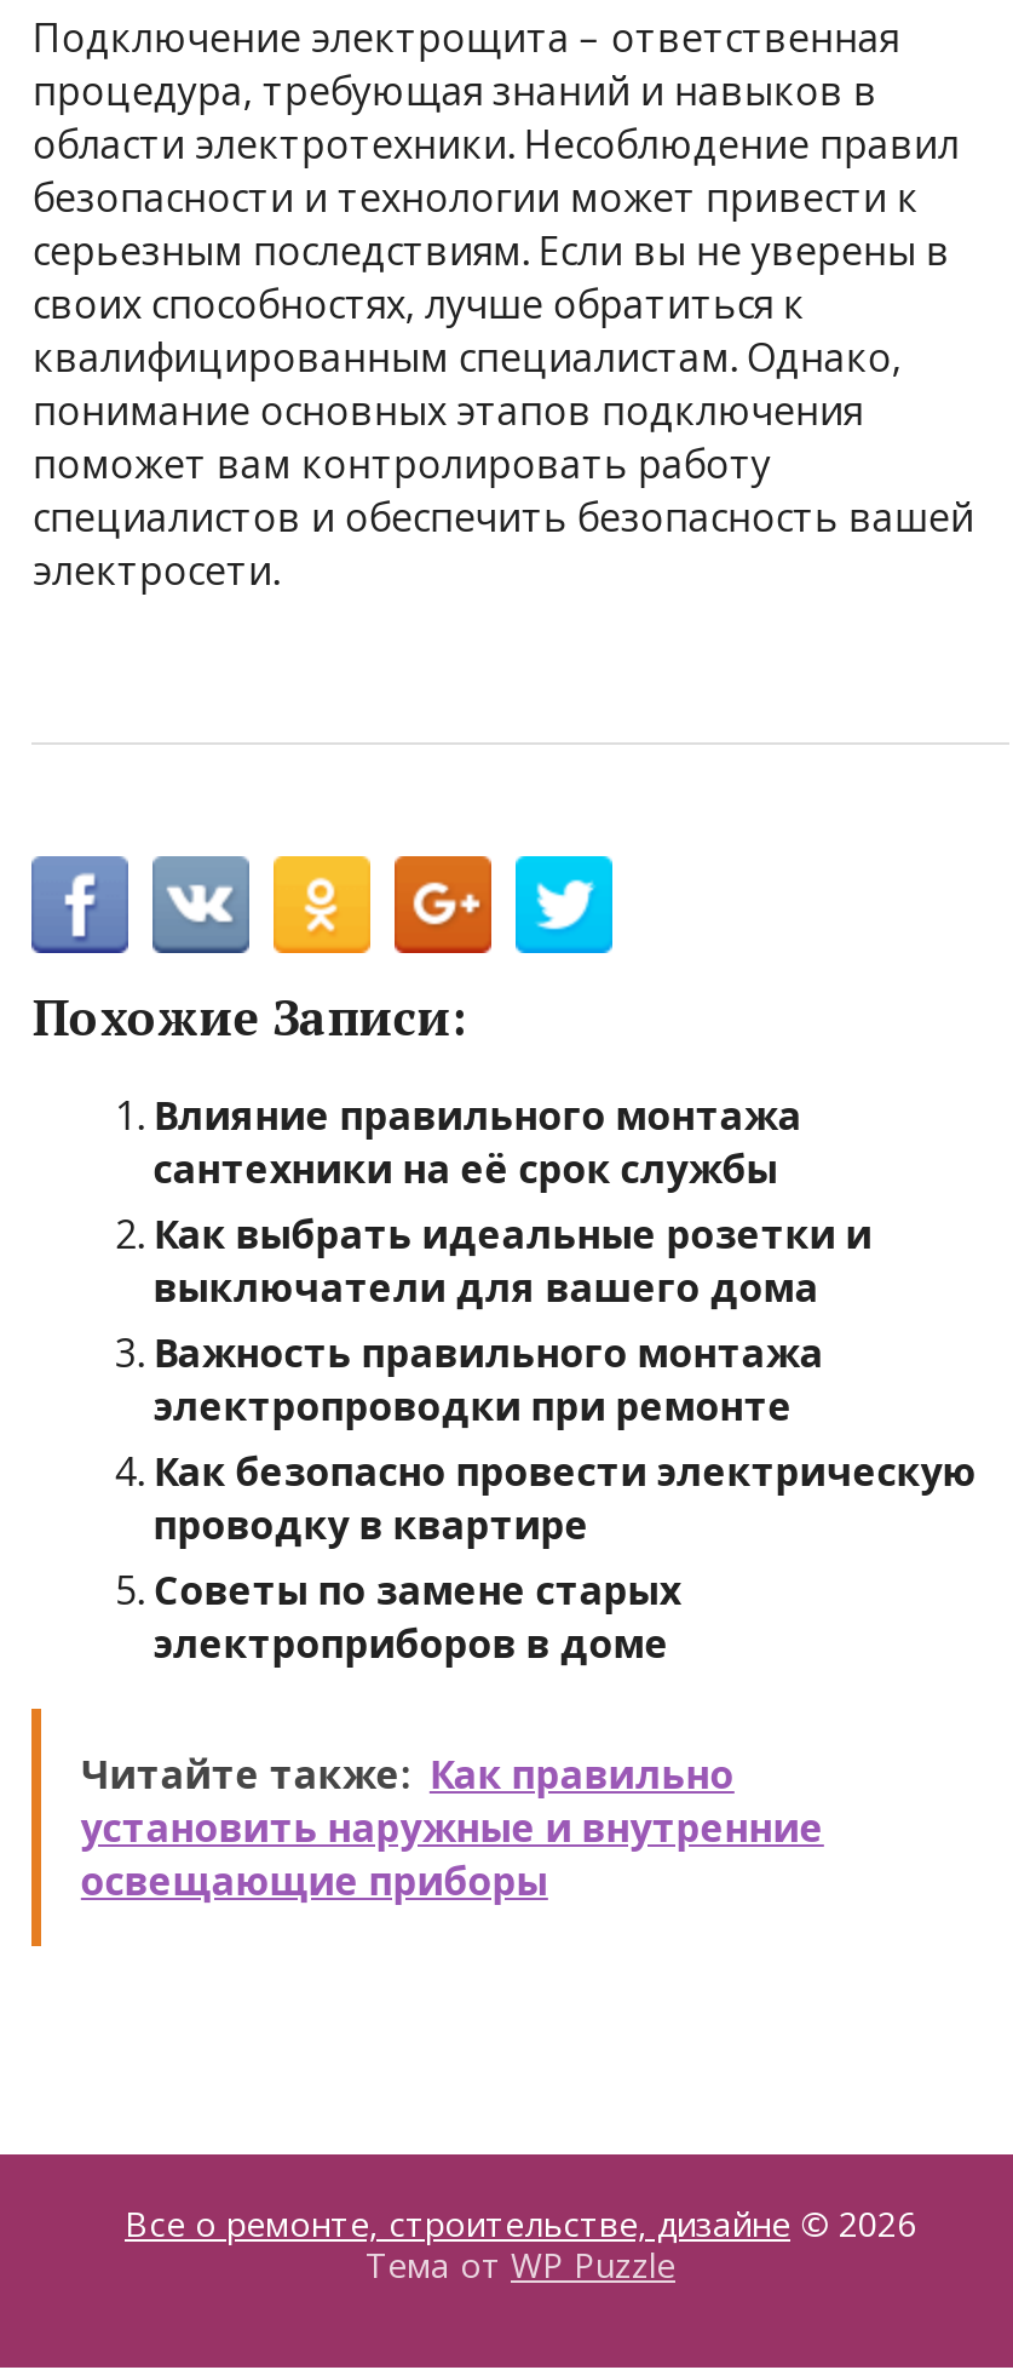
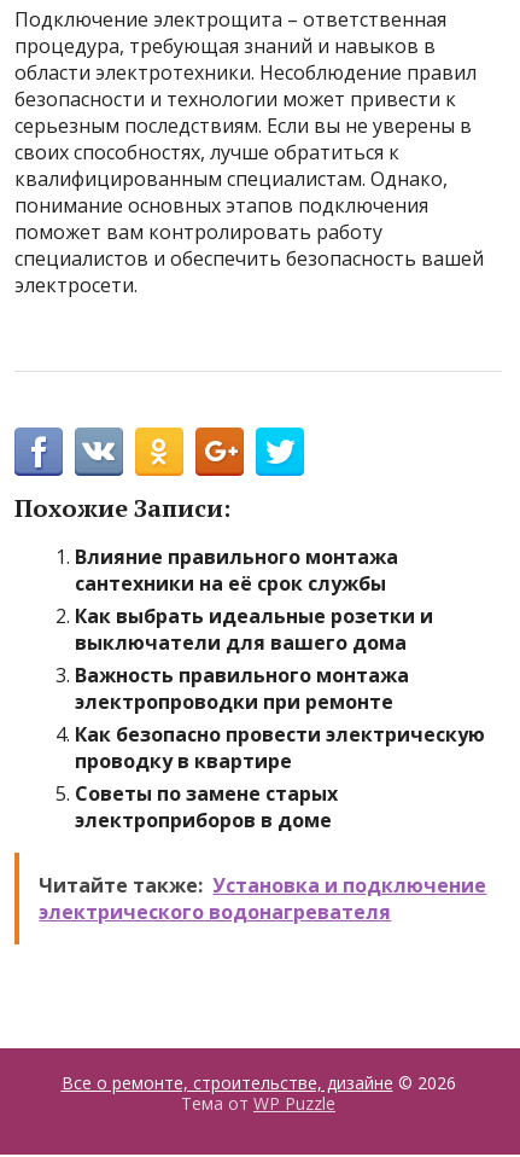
[81,1748,824,1907] Читайте также: Как правильно | установить наружные и внутренние | освещающие приборы -> [39,872,487,925] Читайте также: Установка и подключение | электрического водонагревателя

